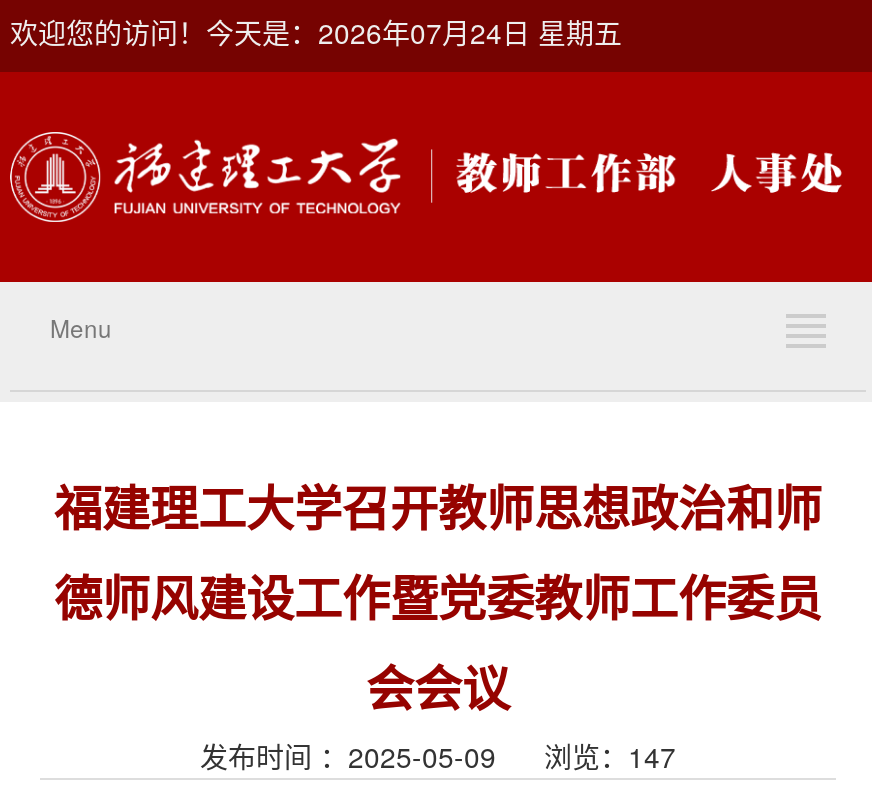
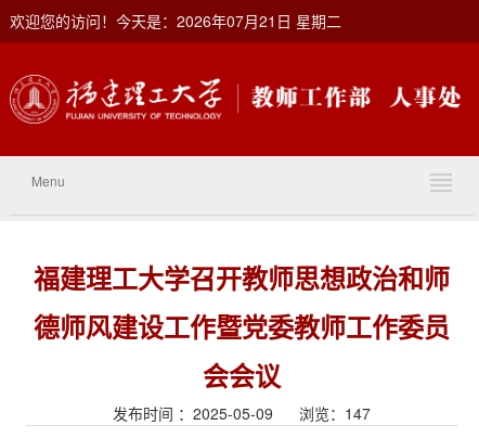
[10,12,622,52] 欢迎您的访问！今天是：2026年07月24日 星期五 -> [10,10,341,31] 欢迎您的访问！今天是：2026年07月21日 星期二

